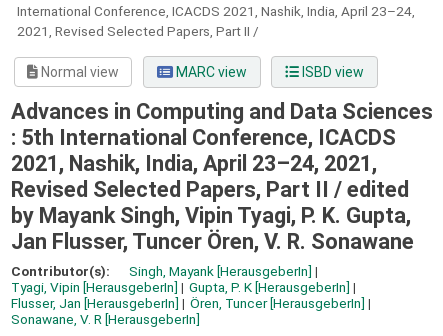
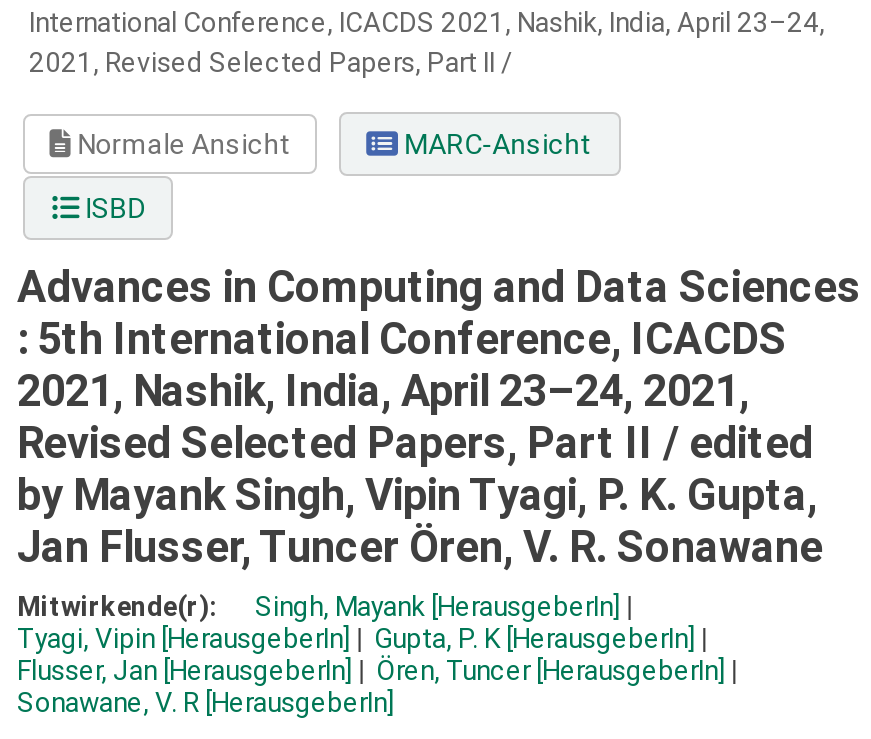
[38,64,364,80] Normal view | MARC view | ISBD view -> [71,128,592,224] Normale Ansicht | MARC-Ansicht | ISBD
[11,263,113,279] Contributor(s): -> [17,591,223,623] Mitwirkende(r):

